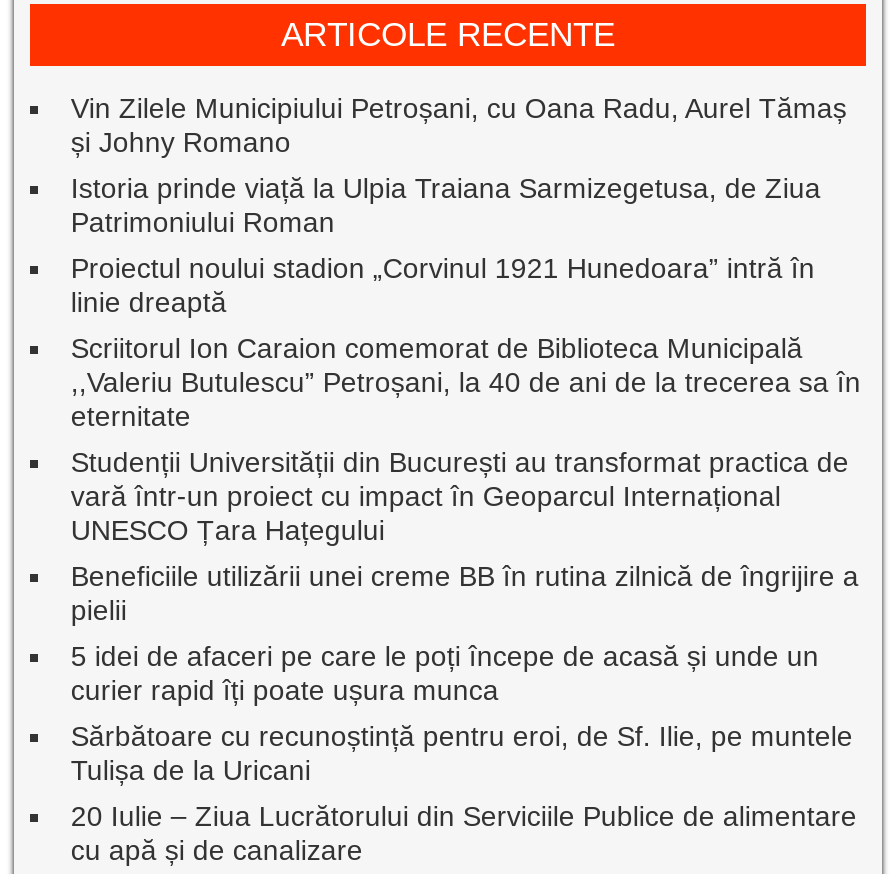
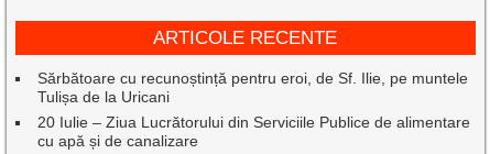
[71,92,861,706] Vin Zilele Municipiului Petroșani, cu Oana Radu, Aurel Tămaș | și Johny Romano | Istoria prinde viață la Ulpia Traiana Sarmizegetusa, de Ziua | Patrimoniului Roman | Proiectul noului stadion „Corvinul 1921 Hunedoara” intră în | linie dreaptă | Scriitorul Ion Caraion comemorat de Biblioteca Municipală | ,,Valeriu Butulescu” Petroșani, la 40 de ani de la trecerea sa în | eternitate | Studenții Universității din București au transformat practica de | vară într-un proiect cu impact în Geoparcul Internațional | UNESCO Țara Hațegului | Beneficiile utilizării unei creme BB în rutina zilnică de îngrijire a | pielii | 5 idei de afaceri pe care le poți începe de acasă și unde un | curier rapid îți poate ușura munca -> none

